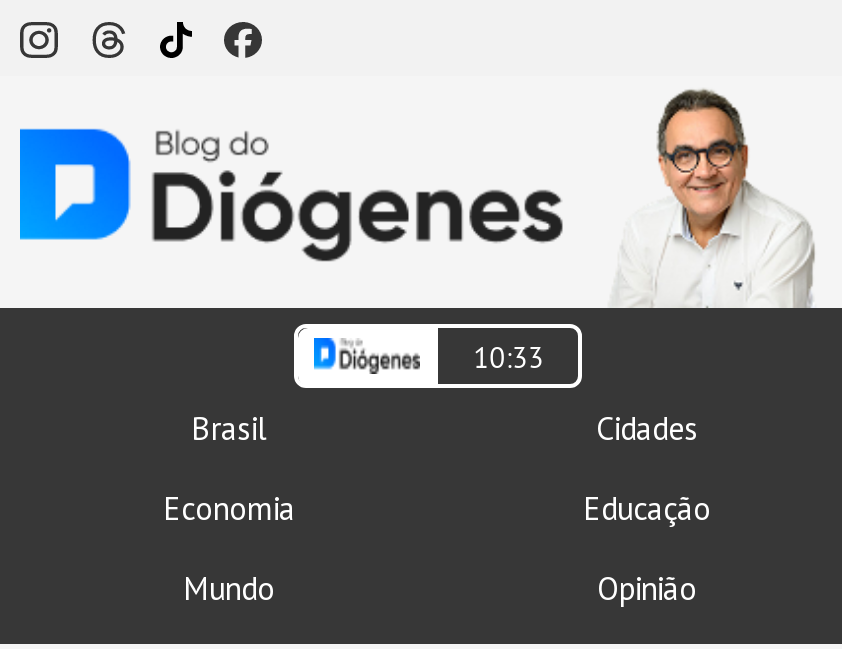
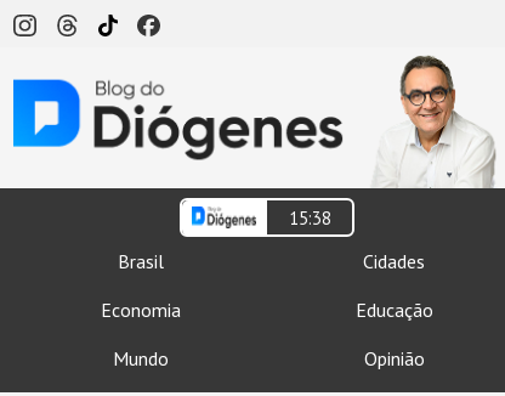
[474,338,544,376] 10:33 -> [289,206,331,229] 15:38

